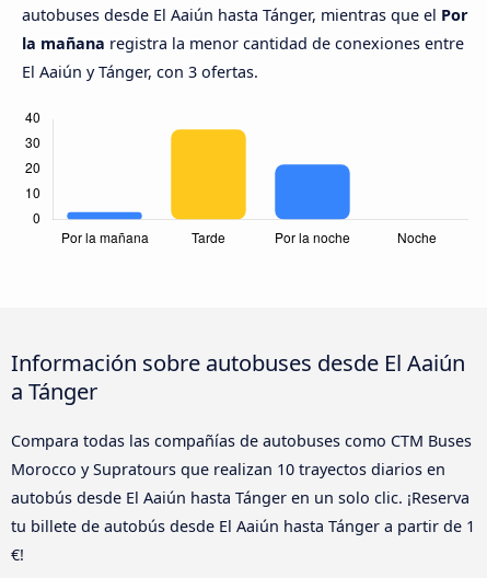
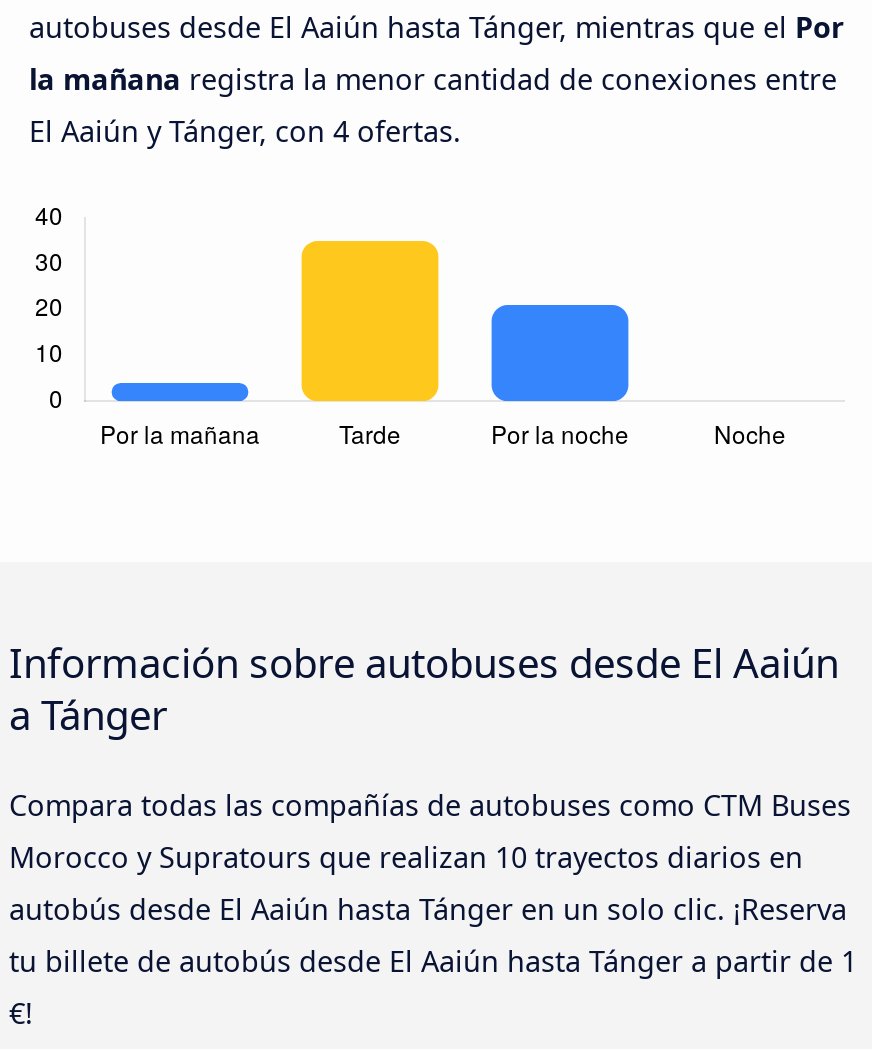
[22,61,258,82] El Aaiún y Tánger, con 3 ofertas. -> [29,112,461,150] El Aaiún y Tánger, con 4 ofertas.

